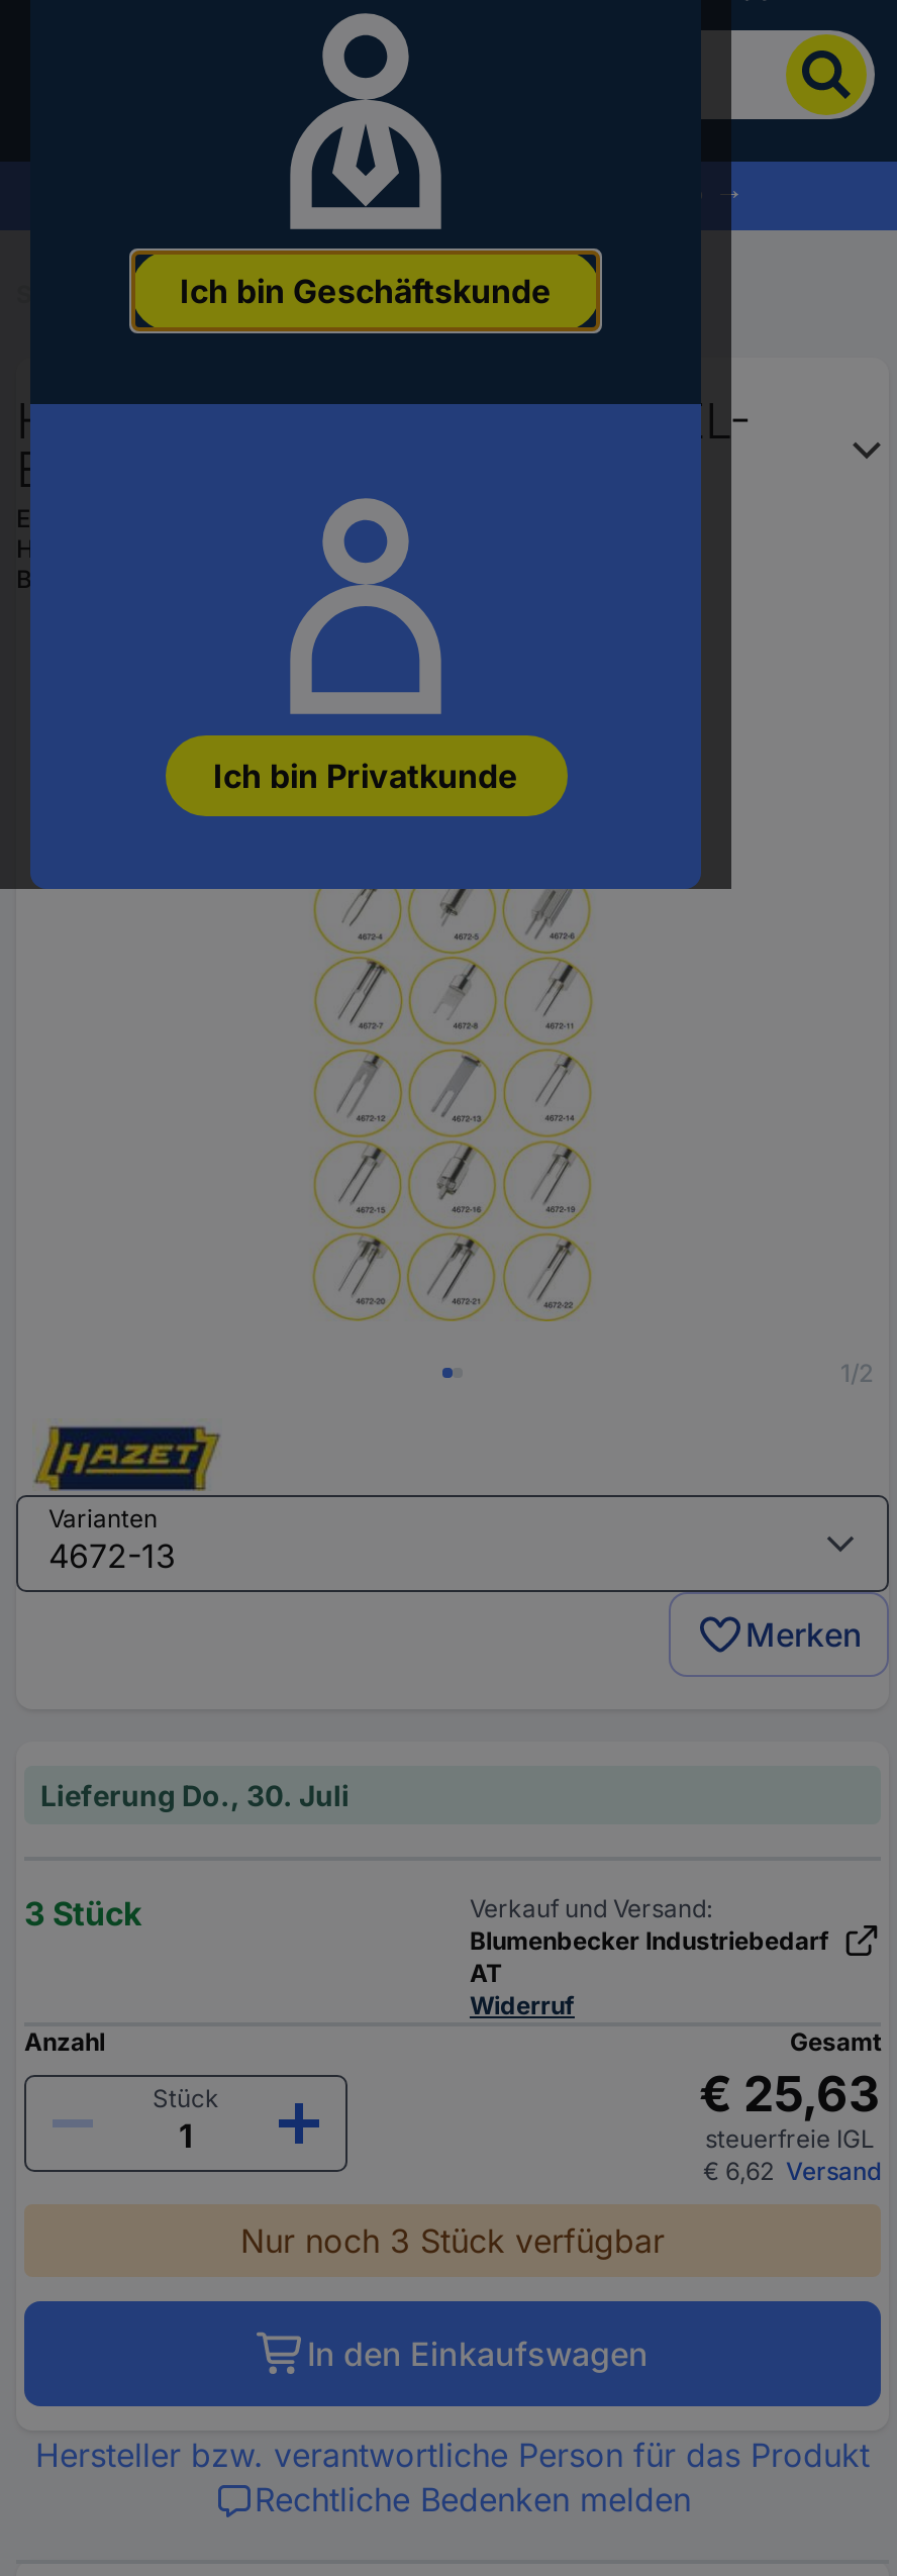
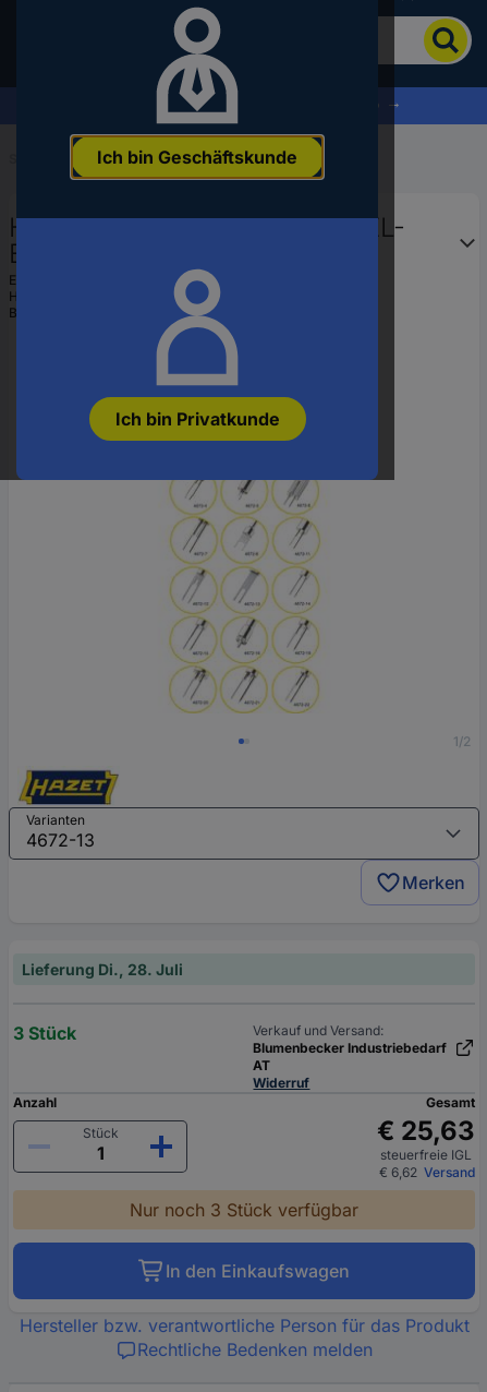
[40,1779,350,1813] Lieferung Do., 30. Juli -> [22,961,183,979] Lieferung Di., 28. Juli

